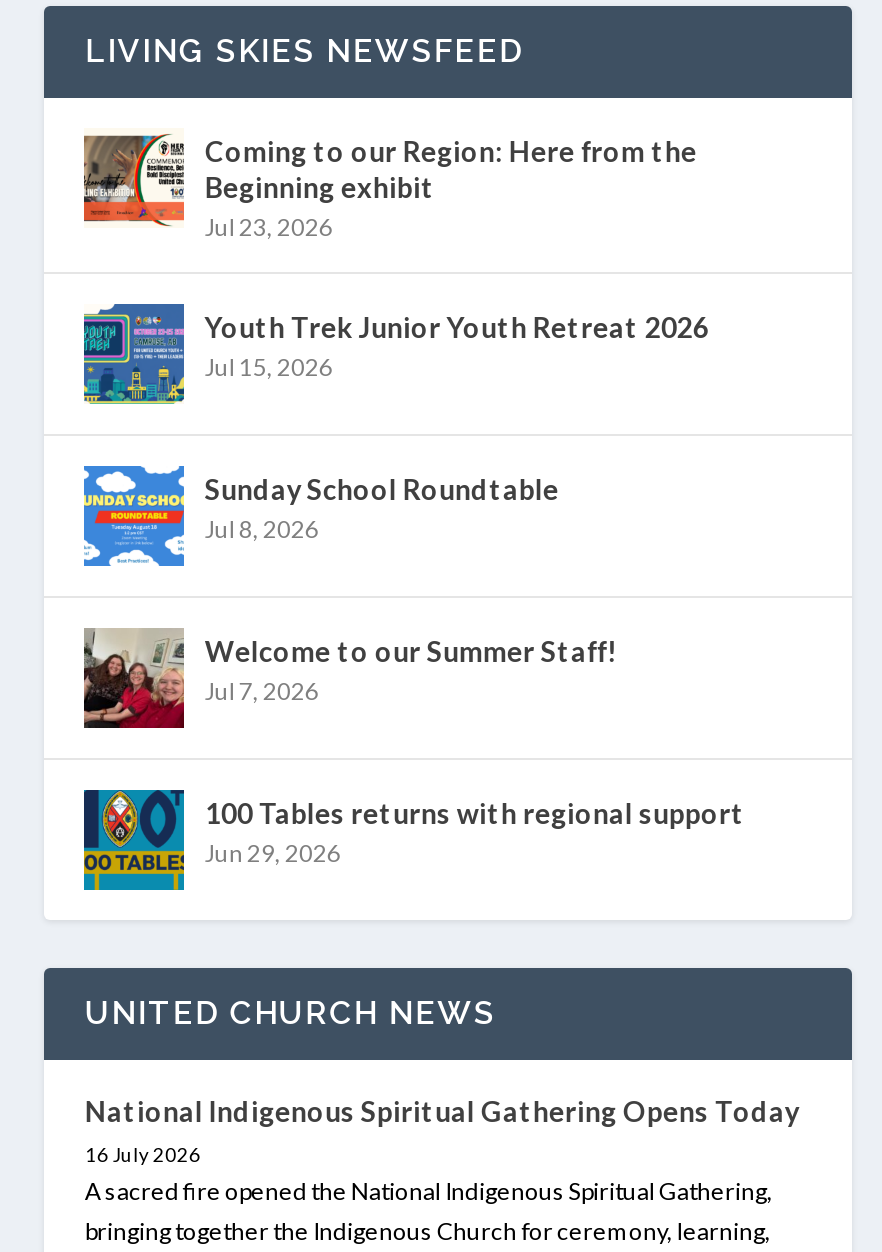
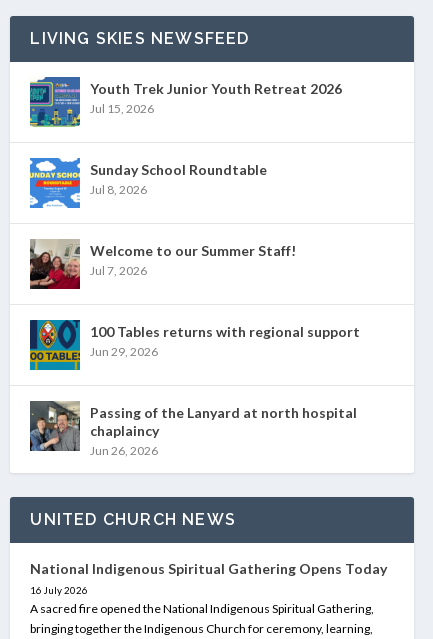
[82,132,697,242] [image] | Coming to our Region: Here from the | Beginning exhibit | Jul 23, 2026 -> none
moved [80,308,745,868] -> [28,79,360,359]: [image] | Youth Trek Junior Youth Retreat 2026 | Jul 15, 2026 | ... | 100 Tables returns with regional support | Jun 29, 2026
none -> [29,400,357,458] [image] | Passing of the Lanyard at north hospital | chaplaincy | Jun 26, 2026

